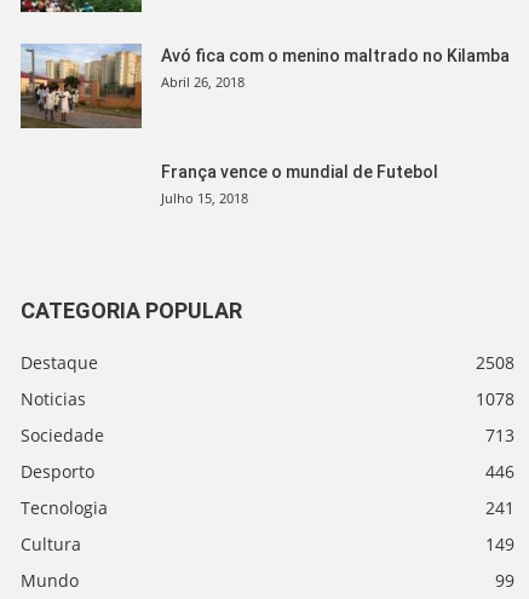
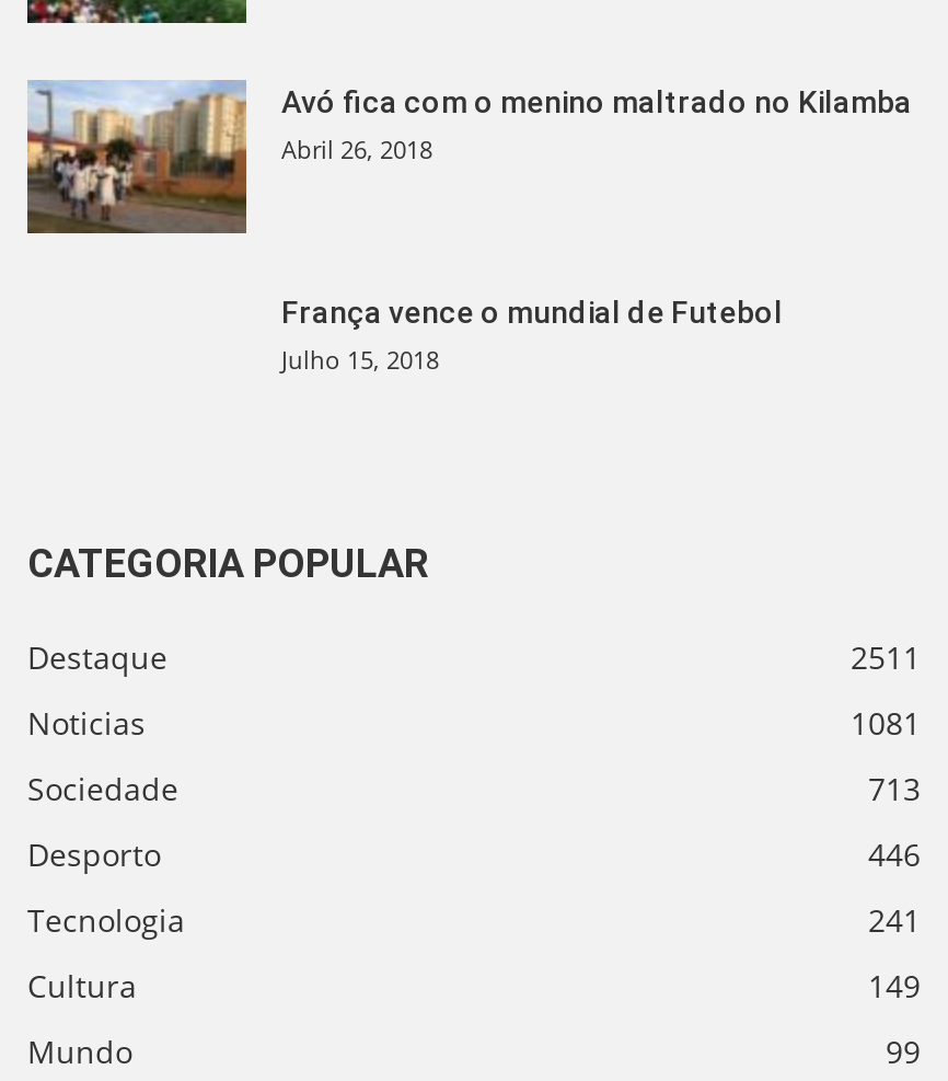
[476,351,514,374] 2508 -> [851,635,921,677] 2511
[476,387,514,410] 1078 -> [851,701,921,743] 1081

